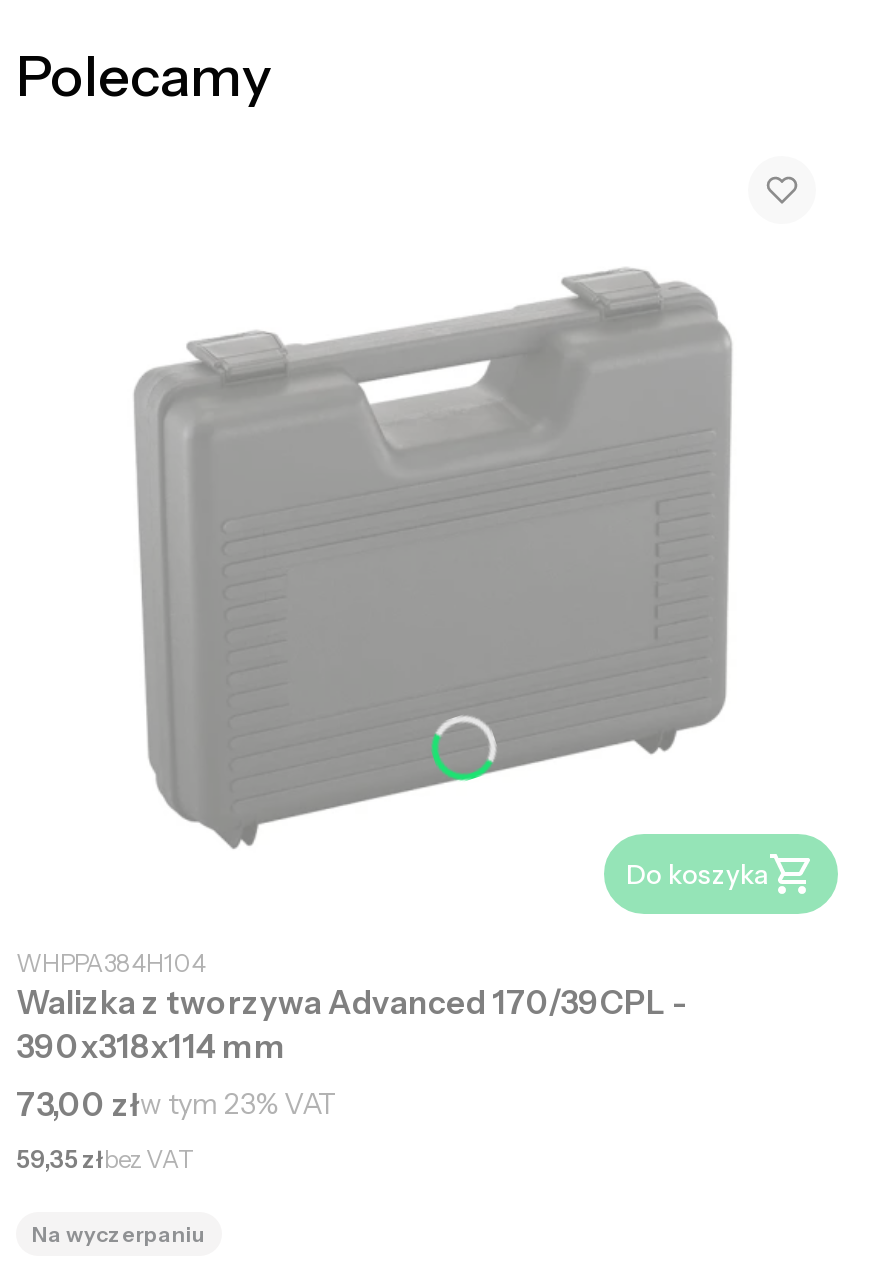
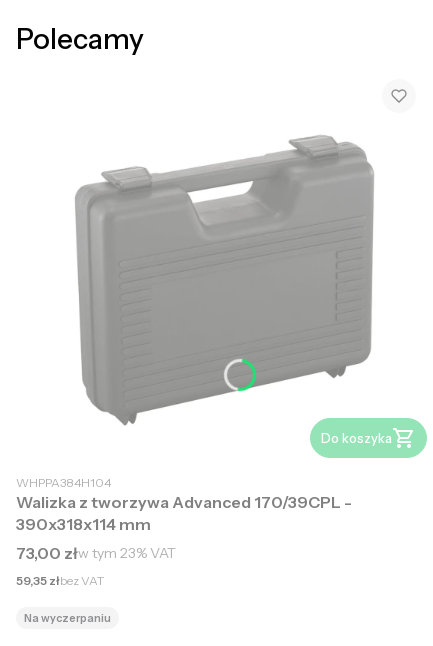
[430,714,498,782] [image] -> [223,358,257,392] [image]

